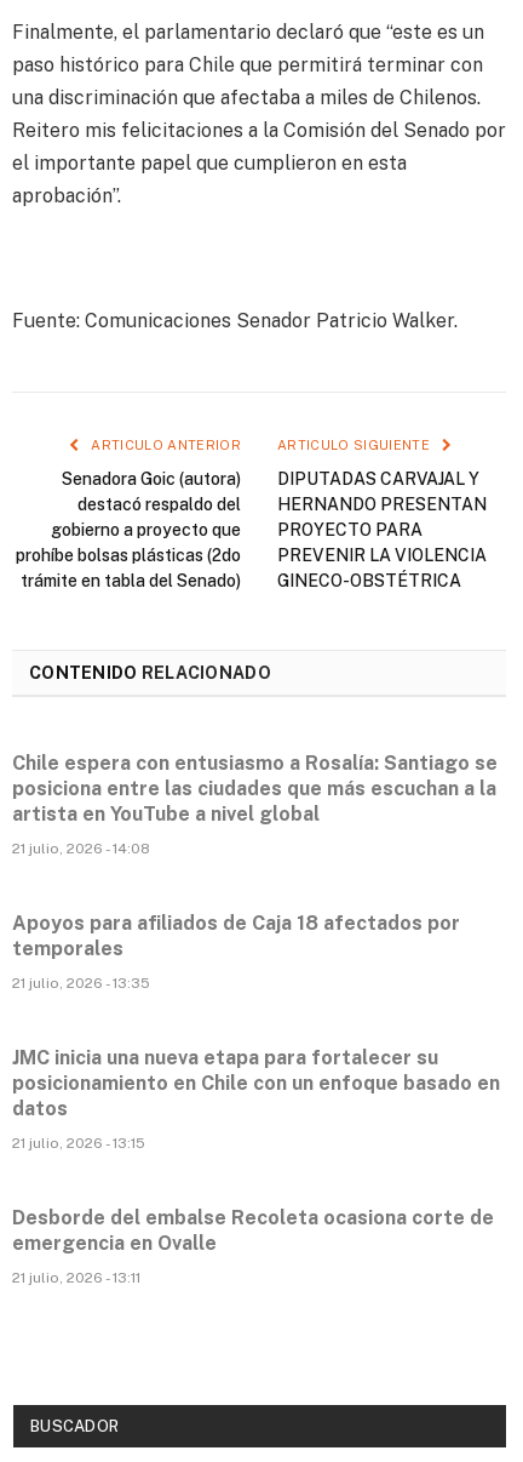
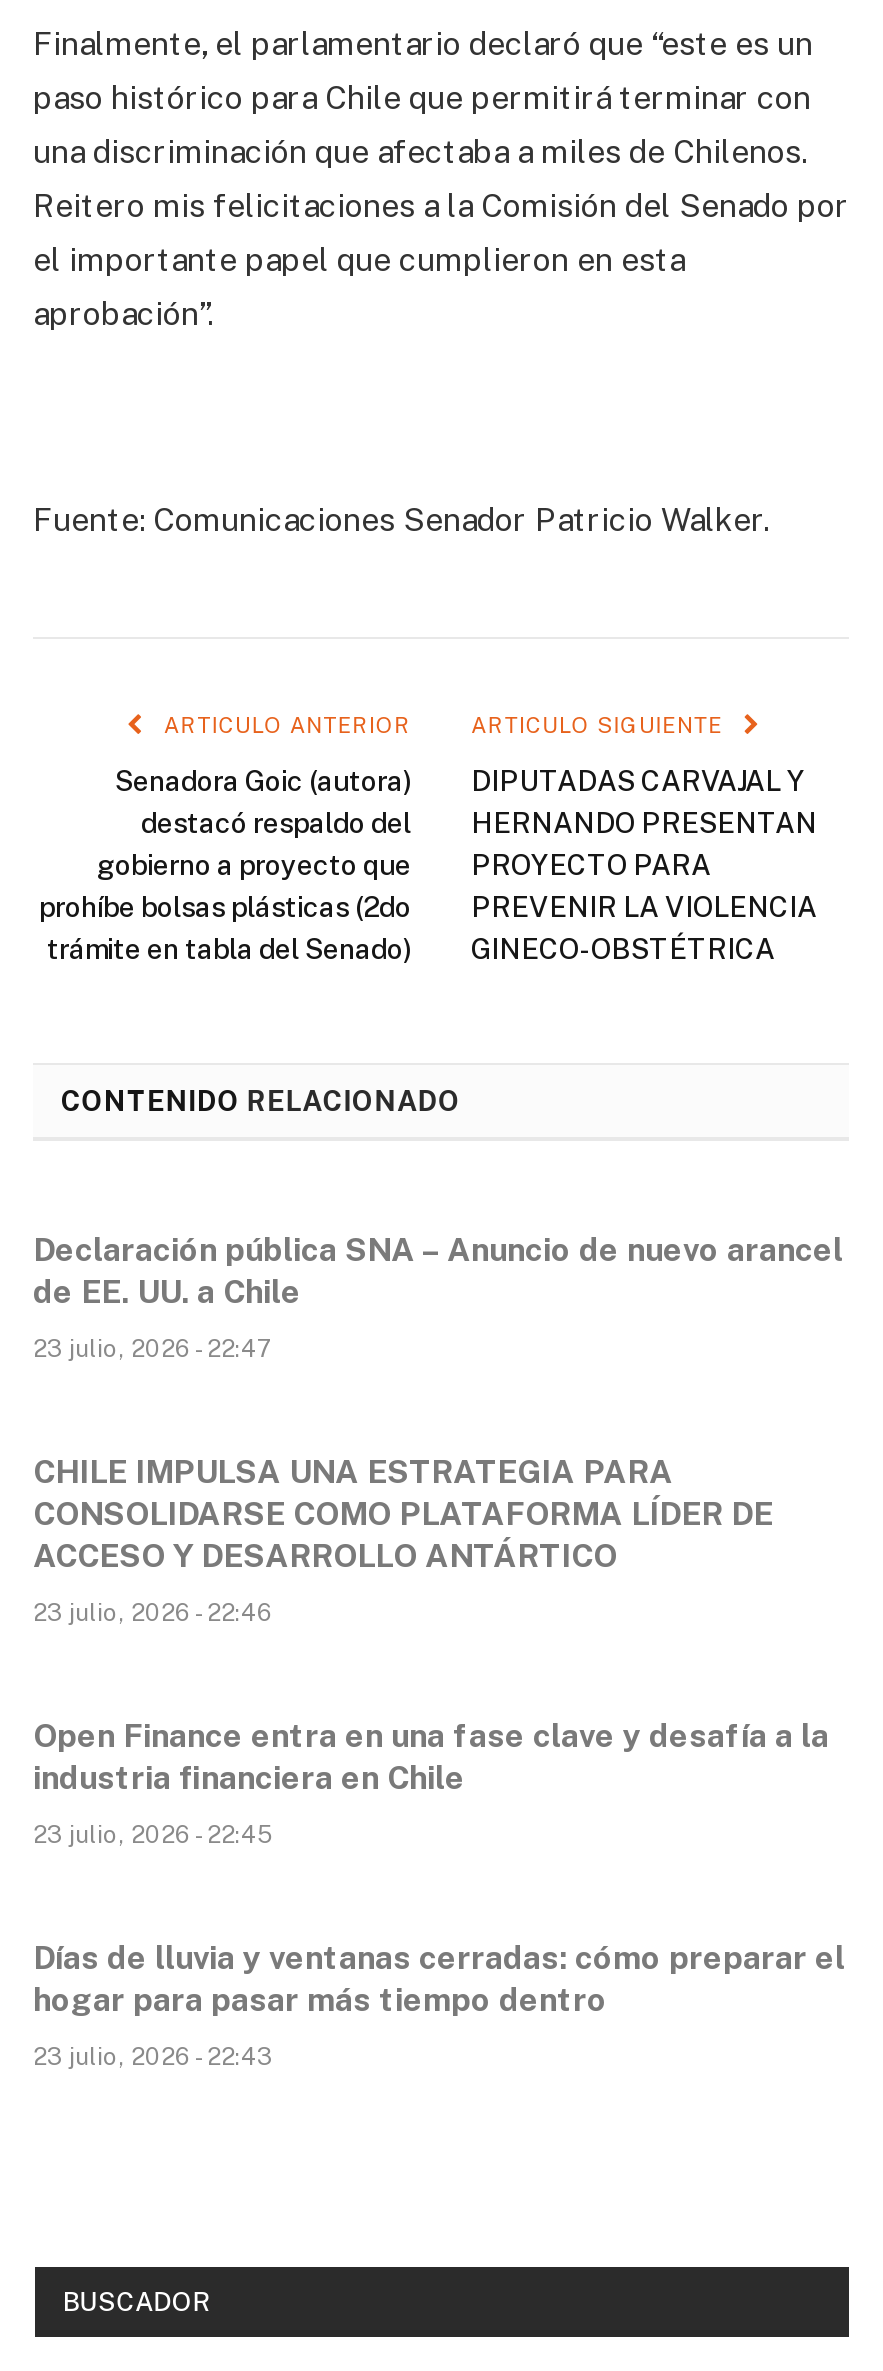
[12,752,498,826] Chile espera con entusiasmo a Rosalía: Santiago se | posiciona entre las ciudades que más escuchan a la | artista en YouTube a nivel global -> [33,1232,843,1312] Declaración pública SNA – Anuncio de nuevo arancel | de EE. UU. a Chile
[12,840,150,857] 21 julio, 2026 - 14:08 -> [33,1336,271,1364] 23 julio, 2026 - 22:47
[12,912,460,960] Apoyos para afiliados de Caja 18 afectados por | temporales -> [33,1454,773,1576] CHILE IMPULSA UNA ESTRATEGIA PARA | CONSOLIDARSE COMO PLATAFORMA LÍDER DE | ACCESO Y DESARROLLO ANTÁRTICO
[12,975,150,992] 21 julio, 2026 - 13:35 -> [33,1600,273,1628] 23 julio, 2026 - 22:46
[12,1047,500,1121] JMC inicia una nueva etapa para fortalecer su | posicionamiento en Chile con un enfoque basado en | datos -> [33,1718,829,1798] Open Finance entra en una fase clave y desafía a la | industria financiera en Chile
[12,1135,145,1152] 21 julio, 2026 - 13:15 -> [33,1822,273,1850] 23 julio, 2026 - 22:45
[12,1207,494,1255] Desborde del embalse Recoleta ocasiona corte de | emergencia en Ovalle -> [33,1940,845,2020] Días de lluvia y ventanas cerradas: cómo preparar el | hogar para pasar más tiempo dentro
[12,1270,140,1287] 21 julio, 2026 - 13:11 -> [33,2044,273,2072] 23 julio, 2026 - 22:43

